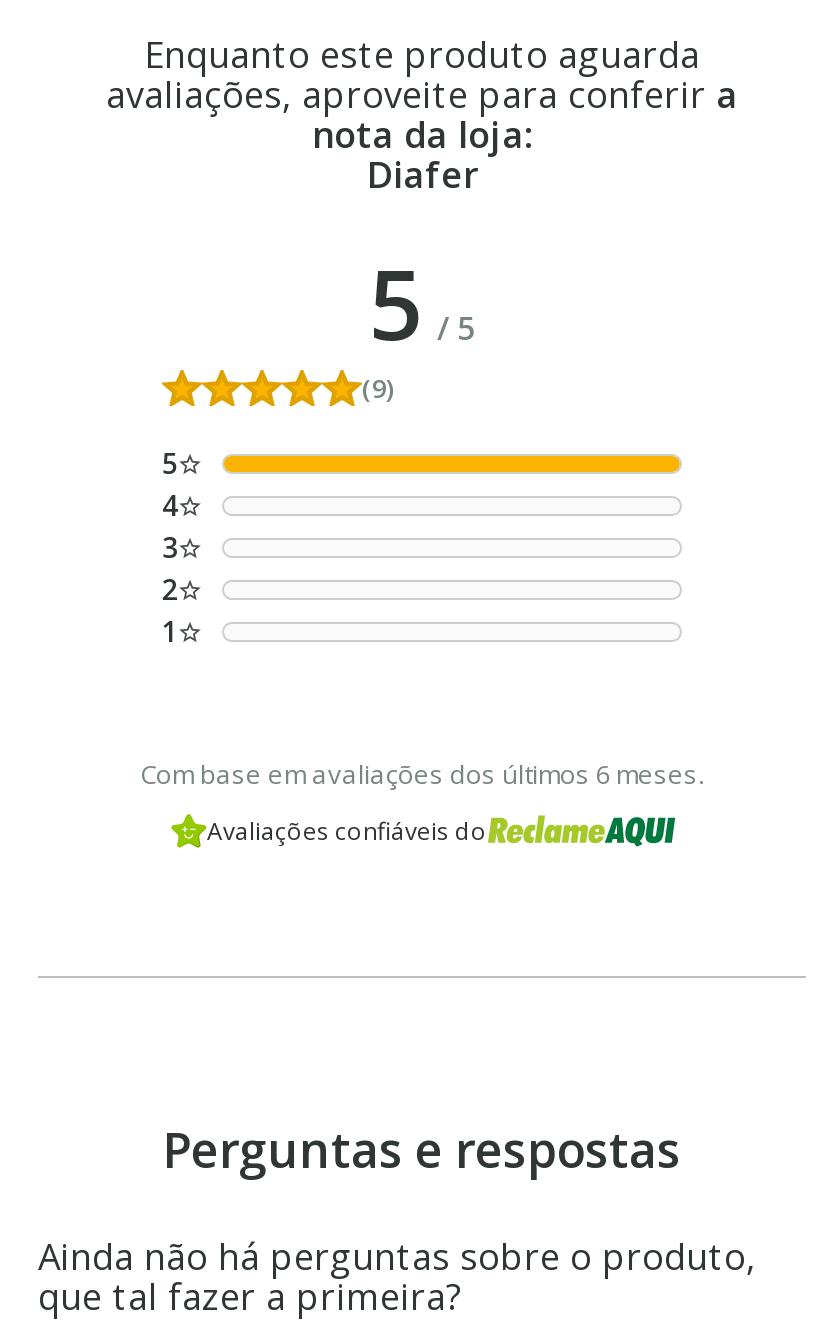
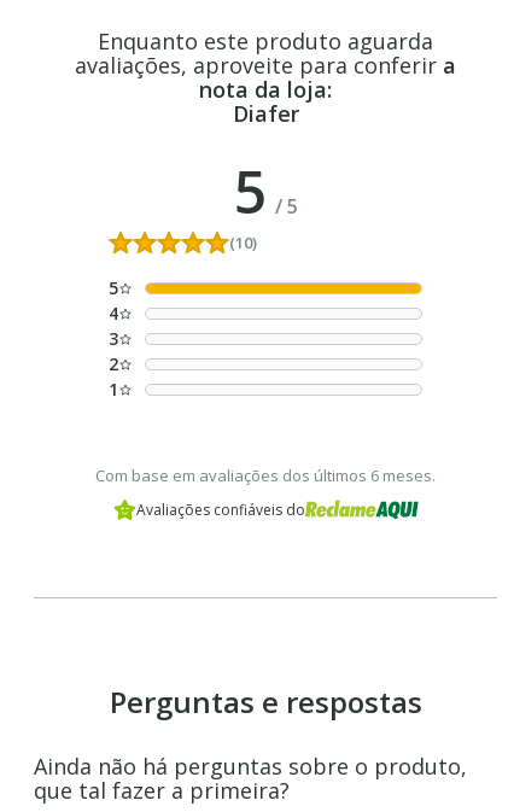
[362,370,394,406] (9) -> [229,232,257,253] (10)

